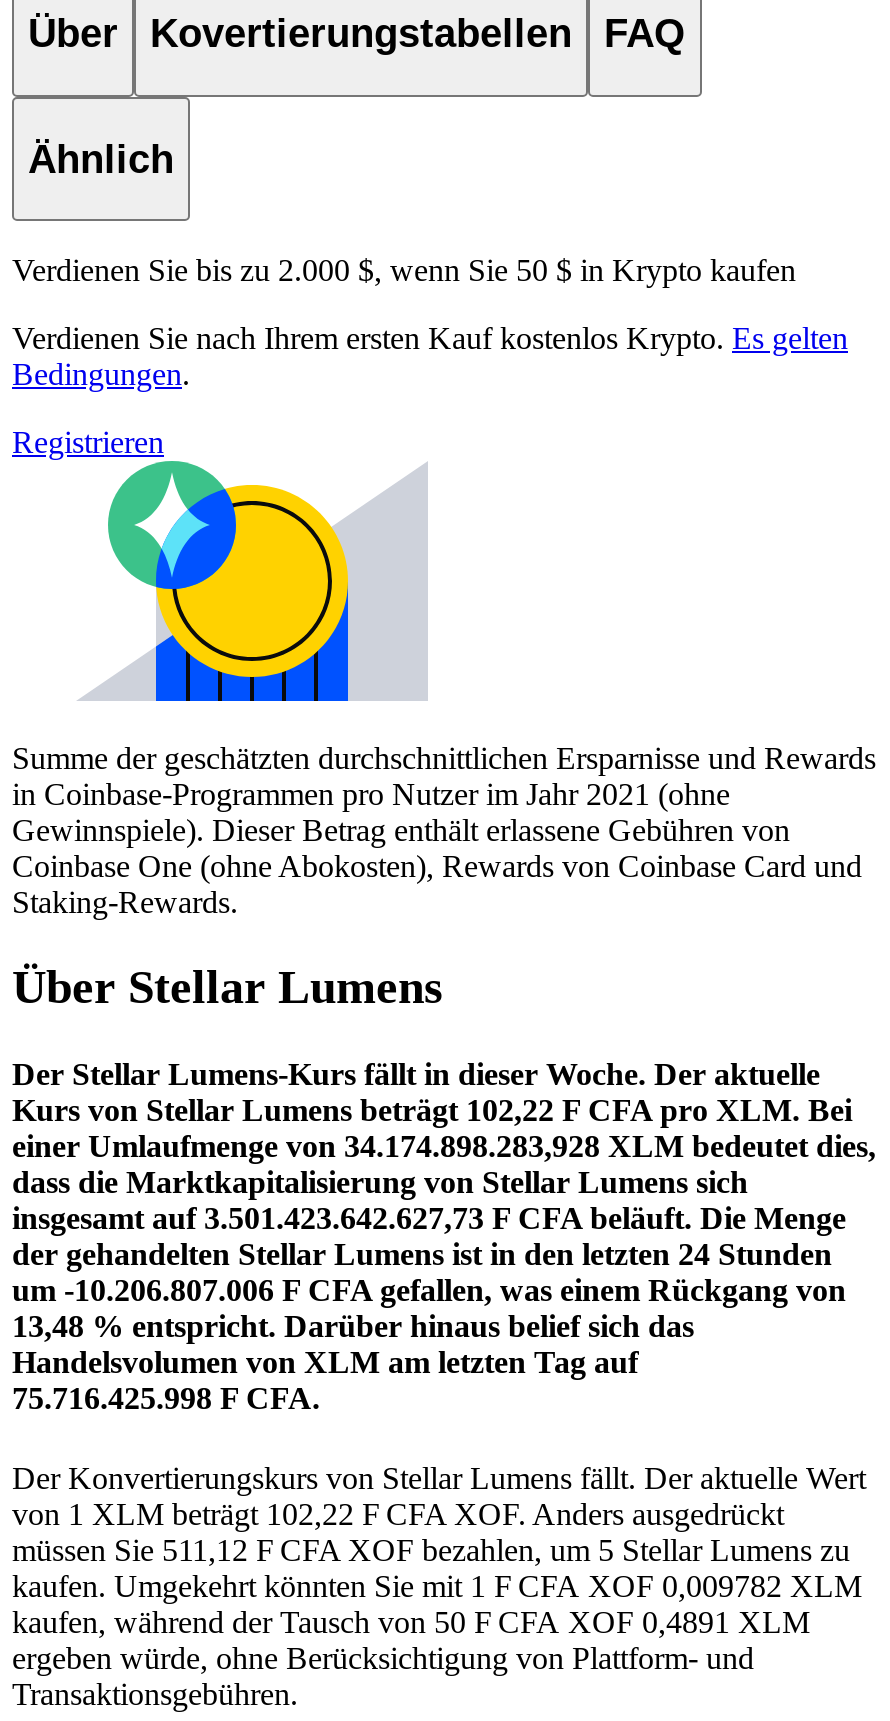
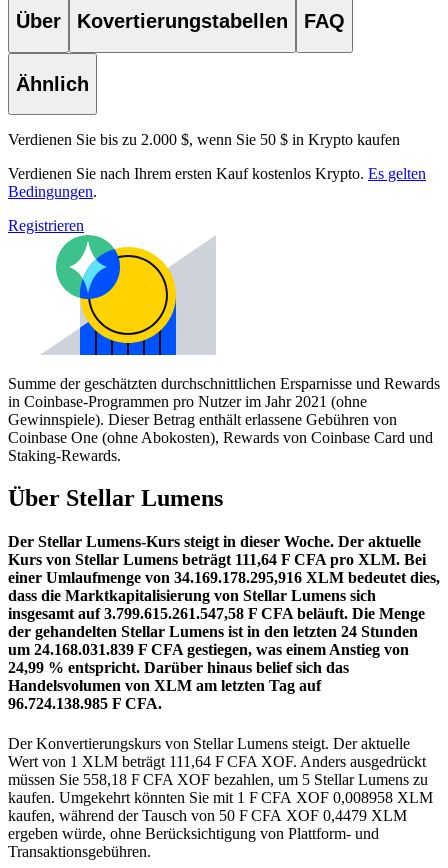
[12,1058,820,1092] Der Stellar Lumens-Kurs fällt in dieser Woche. Der aktuelle -> [8,533,421,550] Der Stellar Lumens-Kurs steigt in dieser Woche. Der aktuelle
[12,1094,852,1128] Kurs von Stellar Lumens beträgt 102,22 F CFA pro XLM. Bei -> [8,551,426,568] Kurs von Stellar Lumens beträgt 111,64 F CFA pro XLM. Bei
[12,1130,876,1164] einer Umlaufmenge von 34.174.898.283,928 XLM bedeutet dies, -> [8,569,440,586] einer Umlaufmenge von 34.169.178.295,916 XLM bedeutet dies,
[12,1202,846,1236] insgesamt auf 3.501.423.642.627,73 F CFA beläuft. Die Menge -> [8,605,425,622] insgesamt auf 3.799.615.261.547,58 F CFA beläuft. Die Menge
[12,1274,846,1308] um -10.206.807.006 F CFA gefallen, was einem Rückgang von -> [8,641,409,658] um 24.168.031.839 F CFA gestiegen, was einem Anstieg von
[12,1310,694,1344] 13,48 % entspricht. Darüber hinaus belief sich das -> [8,659,349,676] 24,99 % entspricht. Darüber hinaus belief sich das
[12,1382,320,1416] 75.716.425.998 F CFA. -> [8,695,162,712] 96.724.138.985 F CFA.
[12,1460,866,1638] Der Konvertierungskurs von Stellar Lumens fällt. Der aktuelle Wert | von 1 XLM beträgt 102,22 F CFA XOF. Anders ausgedrückt | müssen Sie 511,12 F CFA XOF bezahlen, um 5 Stellar Lumens zu | kaufen. Umgekehrt könnten Sie mit 1 F CFA XOF 0,009782 XLM | kaufen, während der Tausch von 50 F CFA XOF 0,4891 XLM -> [8,735,433,824] Der Konvertierungskurs von Stellar Lumens steigt. Der aktuelle | Wert von 1 XLM beträgt 111,64 F CFA XOF. Anders ausgedrückt | müssen Sie 558,18 F CFA XOF bezahlen, um 5 Stellar Lumens zu | kaufen. Umgekehrt könnten Sie mit 1 F CFA XOF 0,008958 XLM | kaufen, während der Tausch von 50 F CFA XOF 0,4479 XLM

